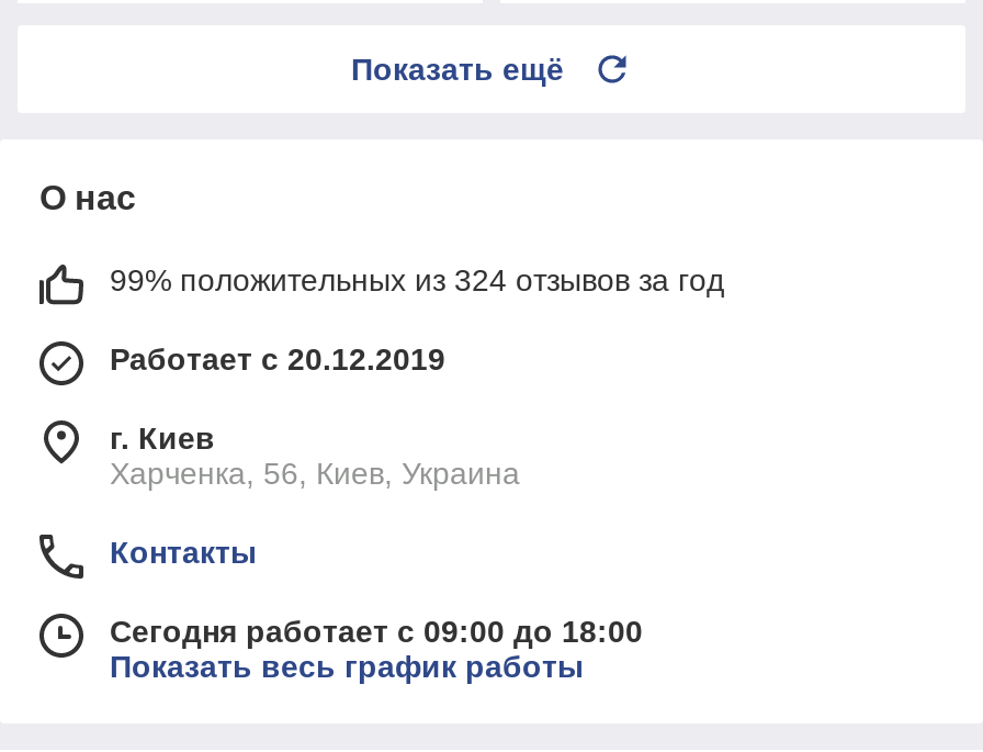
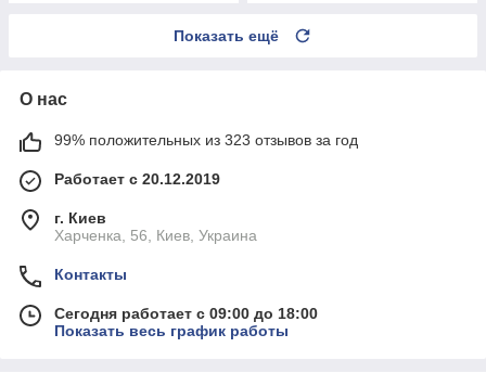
[110,262,724,297] 99% положительных из 324 отзывов за год -> [54,131,358,148] 99% положительных из 323 отзывов за год

